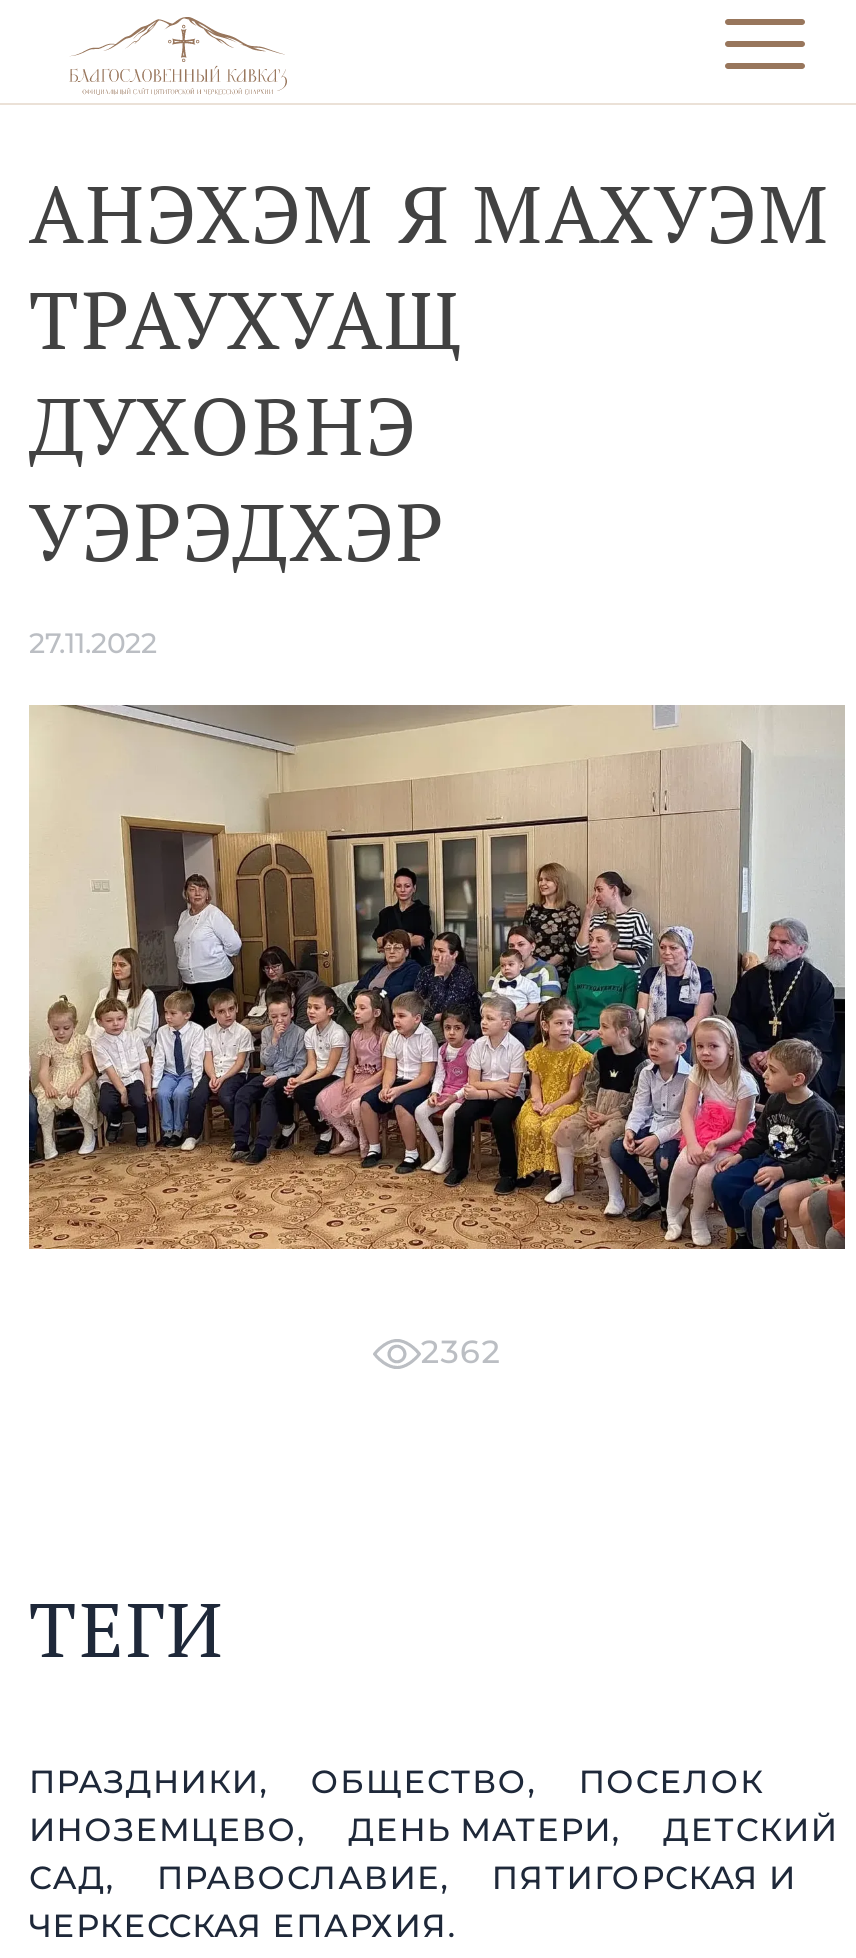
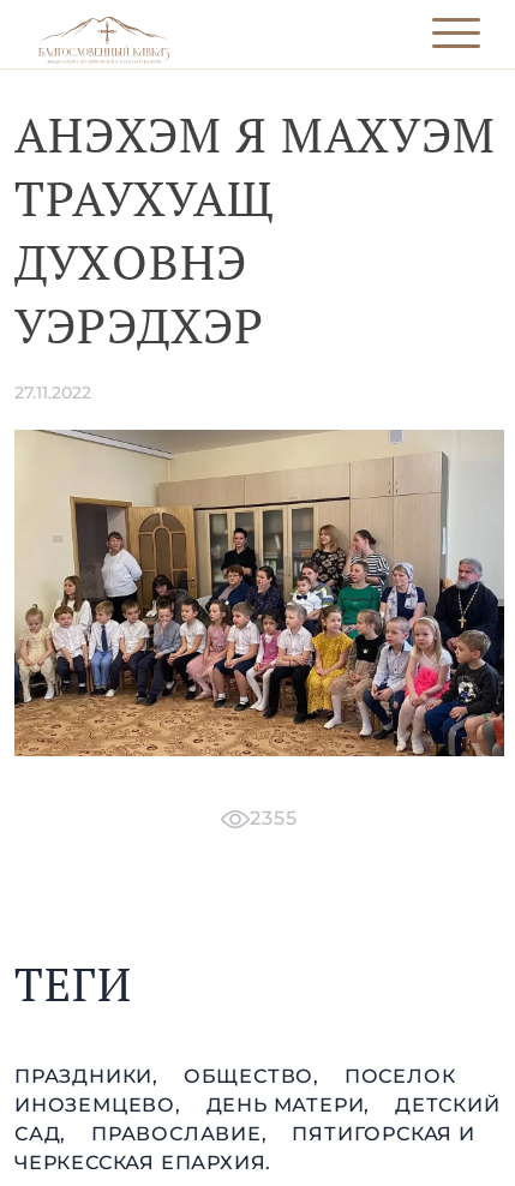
[421,1333,501,1371] 2362 -> [250,807,297,830] 2355

